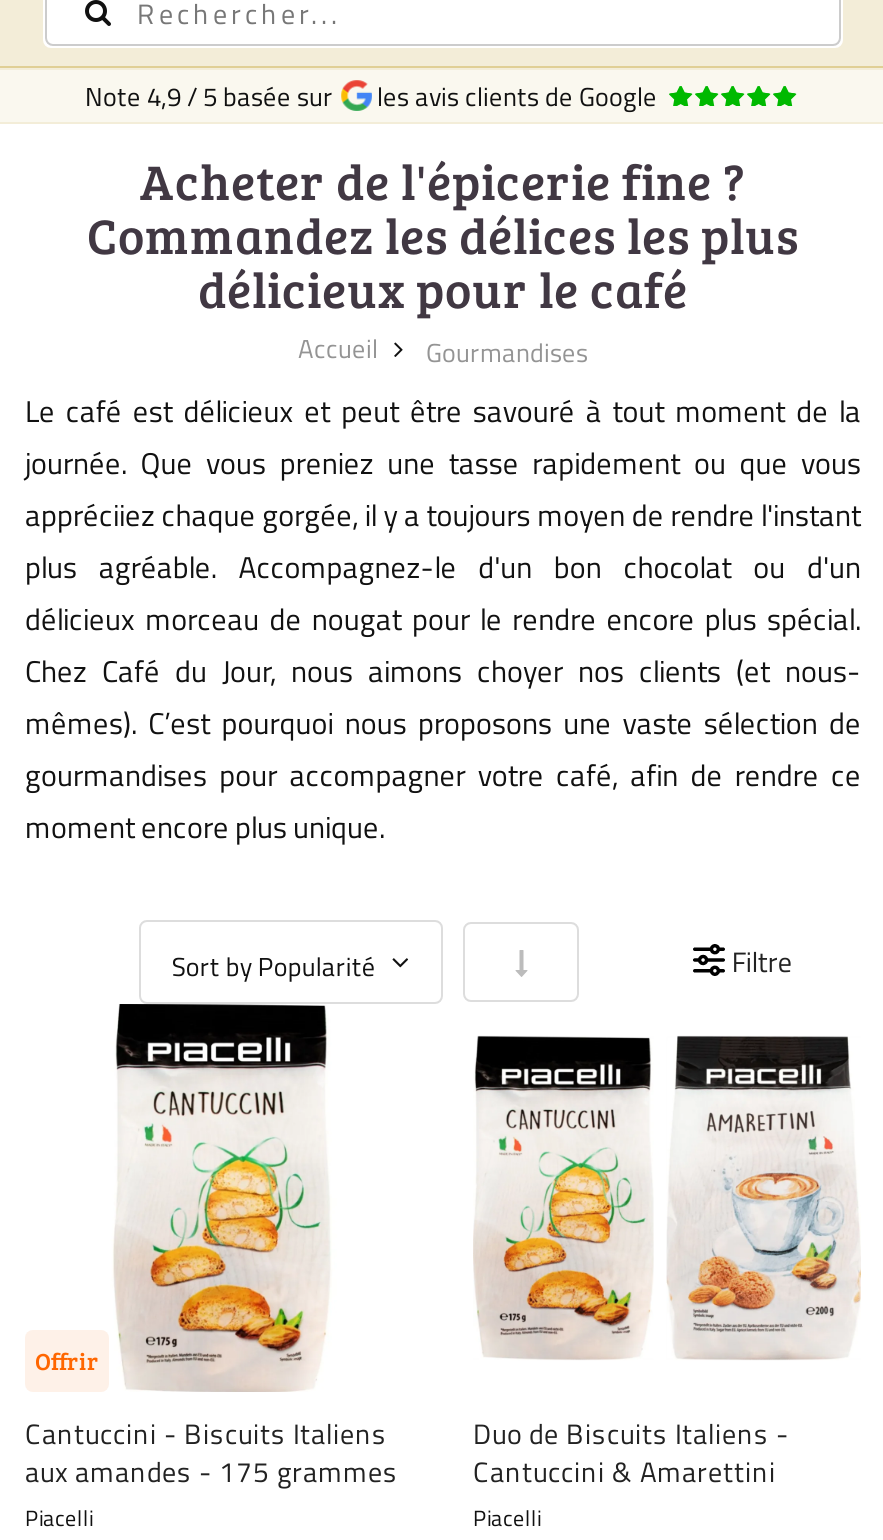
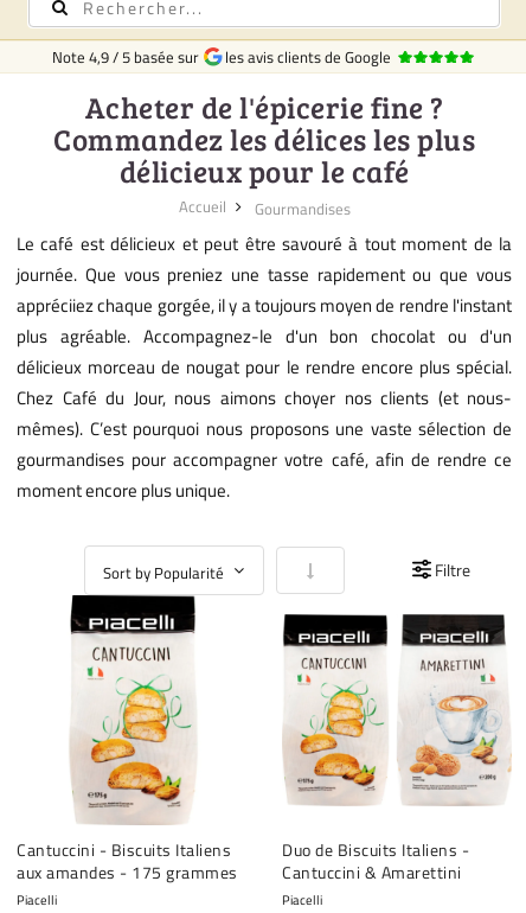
[35,1344,99,1376] Offrir -> none

